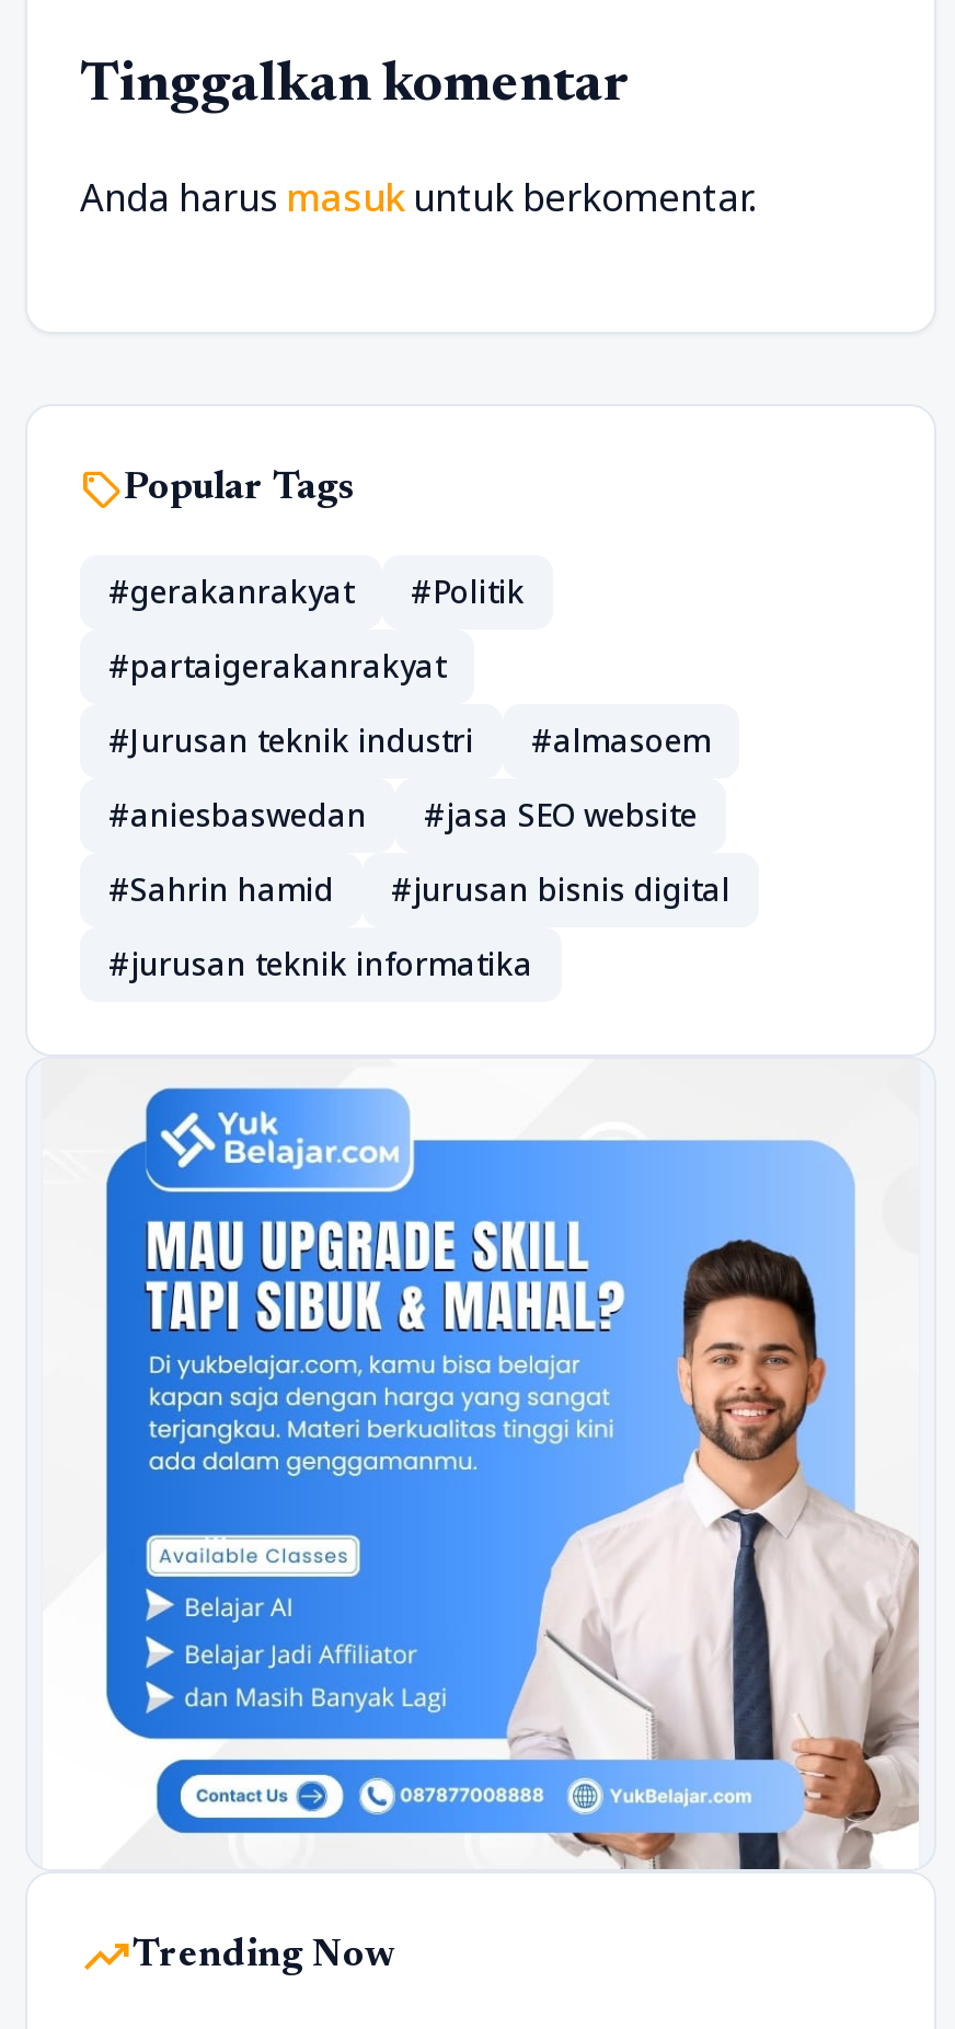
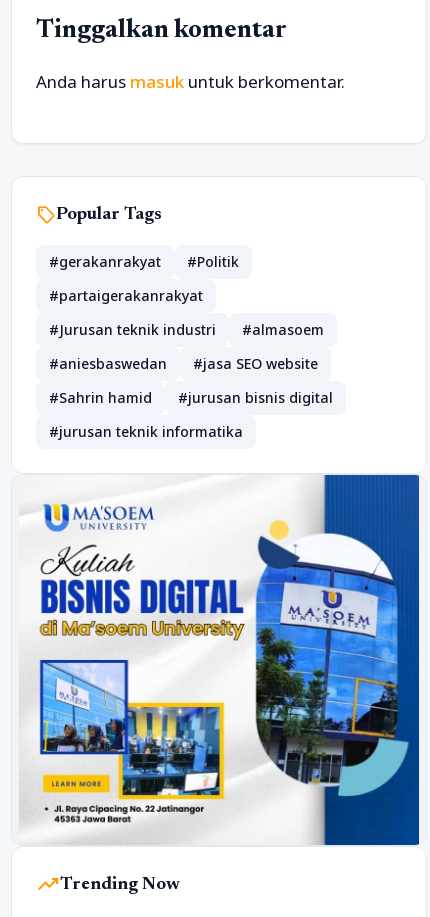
[45,1059,919,1871] [image] -> [20,474,420,846] [image]

